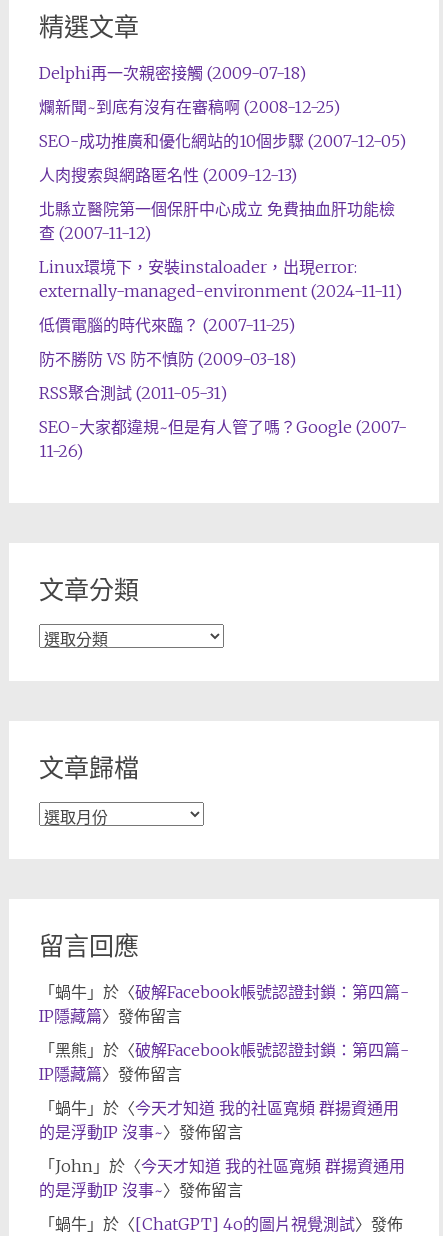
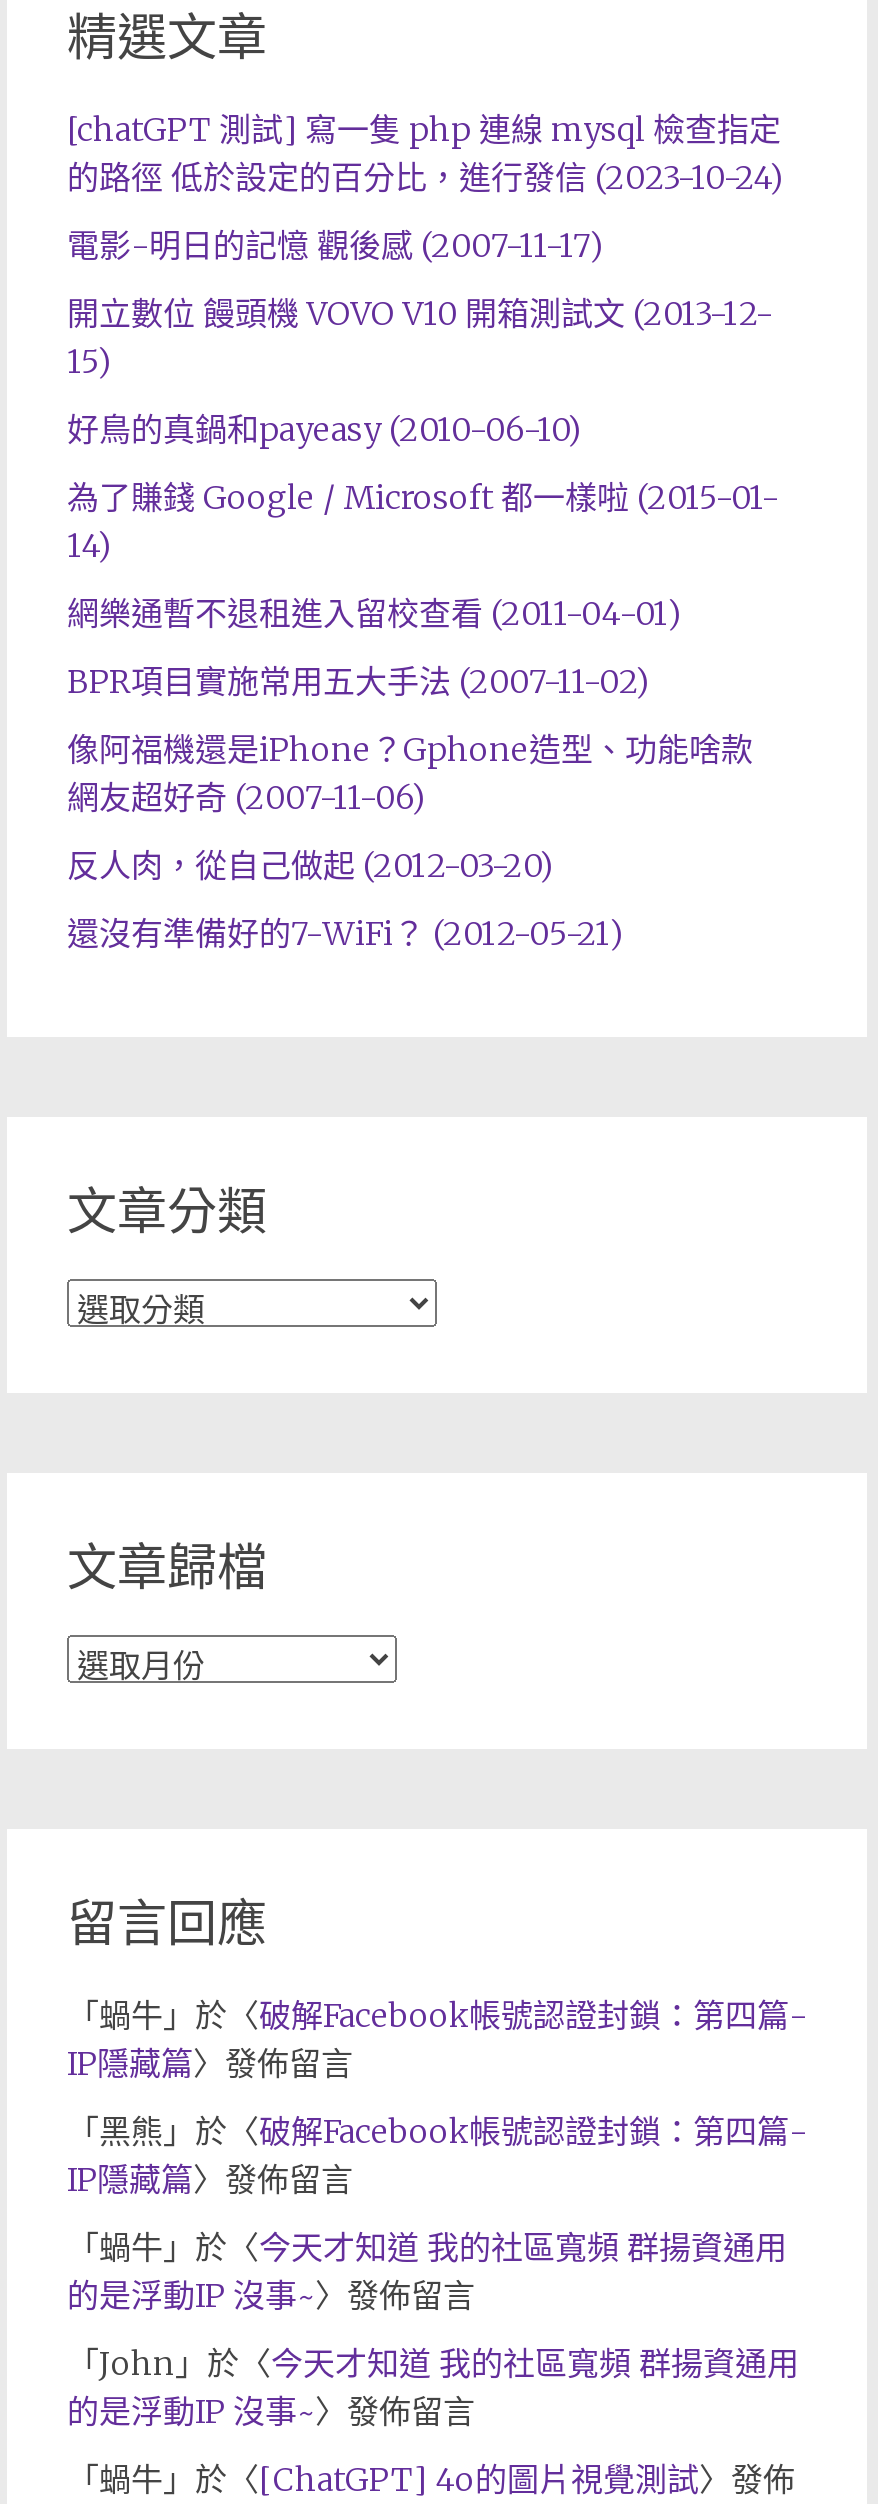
[39,63,306,83] Delphi再一次親密接觸 (2009-07-18) -> [67,110,783,198] [chatGPT 測試] 寫一隻 php 連線 mysql 檢查指定 | 的路徑 低於設定的百分比，進行發信 (2023-10-24)
[39,97,340,117] 爛新聞~到底有沒有在審稿啊 (2008-12-25) -> [67,226,603,266] 電影-明日的記憶 觀後感 (2007-11-17)
[39,131,406,151] SEO-成功推廣和優化網站的10個步驟 (2007-12-05) -> [67,294,773,382] 開立數位 饅頭機 VOVO V10 開箱測試文 (2013-12- | 15)
[39,165,297,185] 人肉搜索與網路匿名性 (2009-12-13) -> [67,410,581,450] 好鳥的真鍋和payeasy (2010-06-10)
[39,199,395,243] 北縣立醫院第一個保肝中心成立 免費抽血肝功能檢 | 查 (2007-11-12) -> [67,478,779,566] 為了賺錢 Google / Microsoft 都一樣啦 (2015-01- | 14)
[39,257,402,301] Linux環境下，安裝instaloader，出現error: | externally-managed-environment (2024-11-11) -> [67,594,681,634] 網樂通暫不退租進入留校查看 (2011-04-01)
[39,315,295,335] 低價電腦的時代來臨？ (2007-11-25) -> [67,662,649,702] BPR項目實施常用五大手法 (2007-11-02)
[39,349,296,369] 防不勝防 VS 防不慎防 (2009-03-18) -> [67,730,785,818] 像阿福機還是iPhone？Gphone造型、功能啥款 | 網友超好奇 (2007-11-06)
[39,383,227,403] RSS聚合測試 (2011-05-31) -> [67,846,553,886] 反人肉，從自己做起 (2012-03-20)
[39,417,407,461] SEO-大家都違規~但是有人管了嗎？Google (2007- | 11-26) -> [67,914,623,954] 還沒有準備好的7-WiFi？ (2012-05-21)

